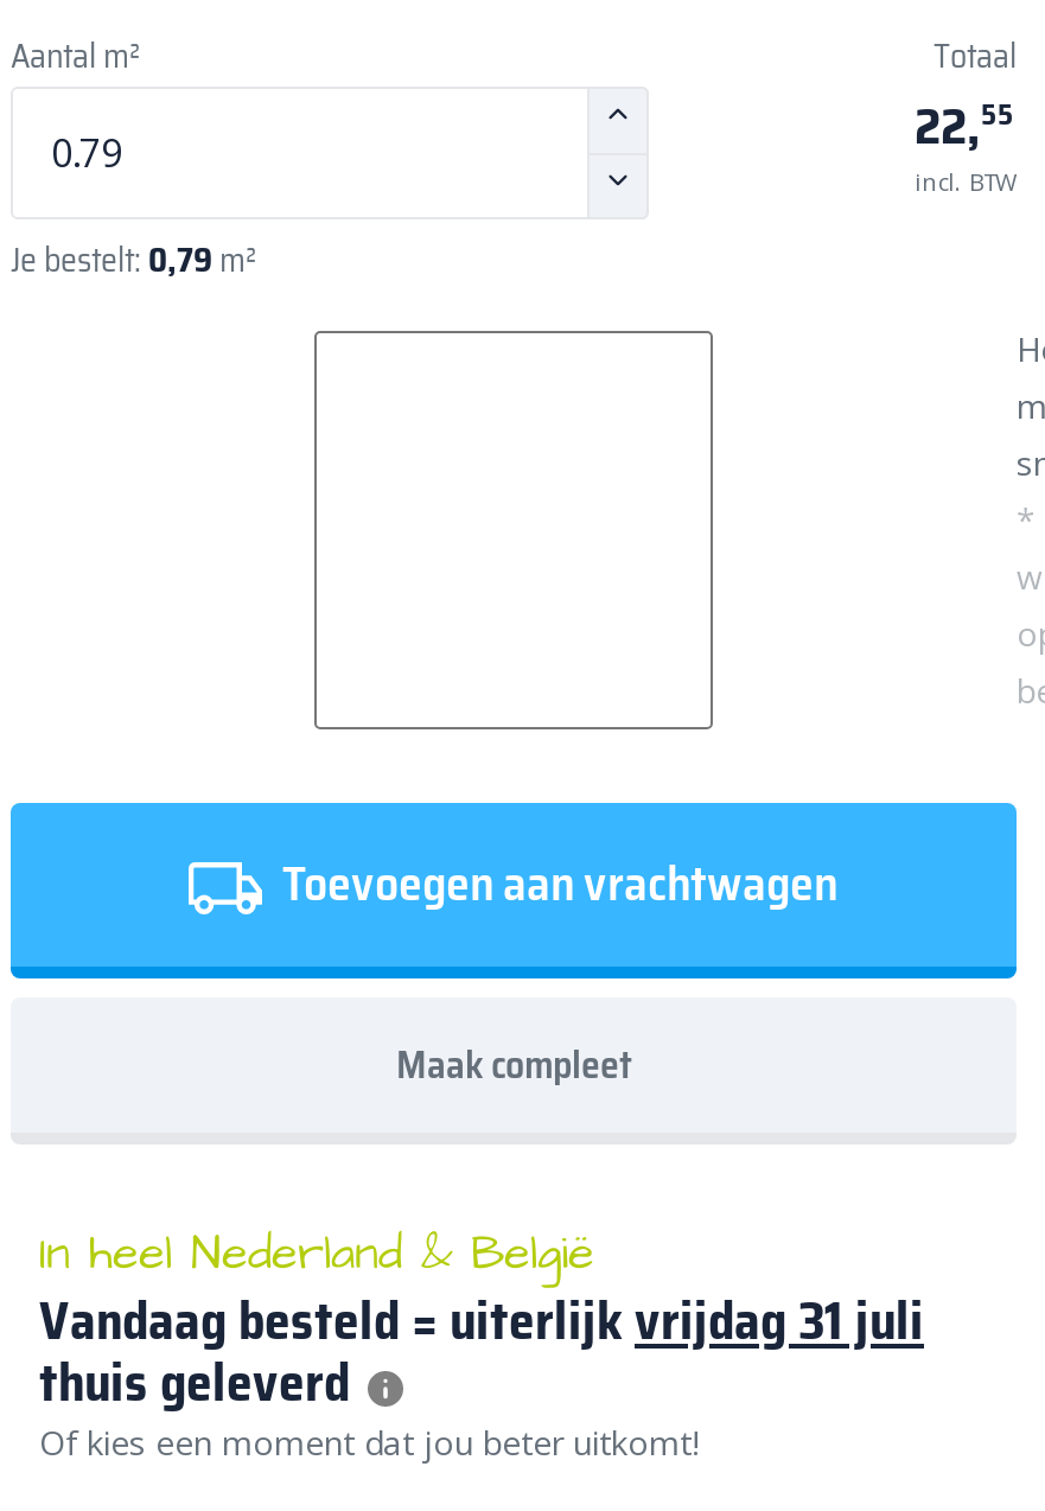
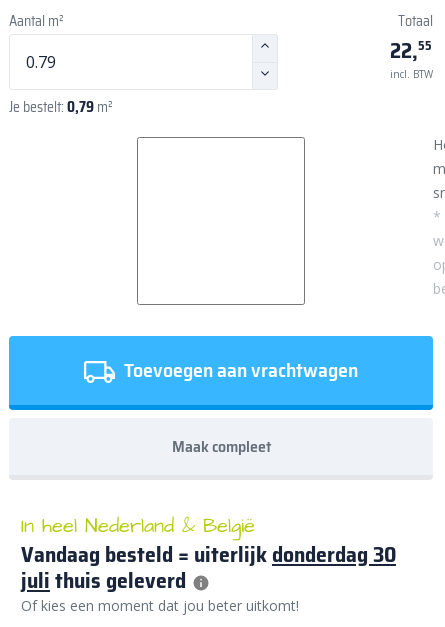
[39,1280,924,1425] Vandaag besteld = uiterlijkvrijdag 31 juli | thuis geleverd -> [21,537,396,598] Vandaag besteld = uiterlijk donderdag 30 | juli thuis geleverd

